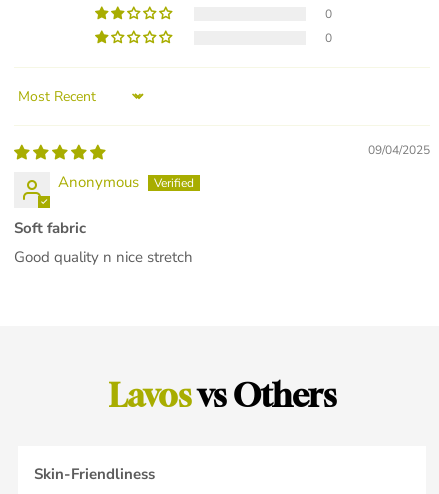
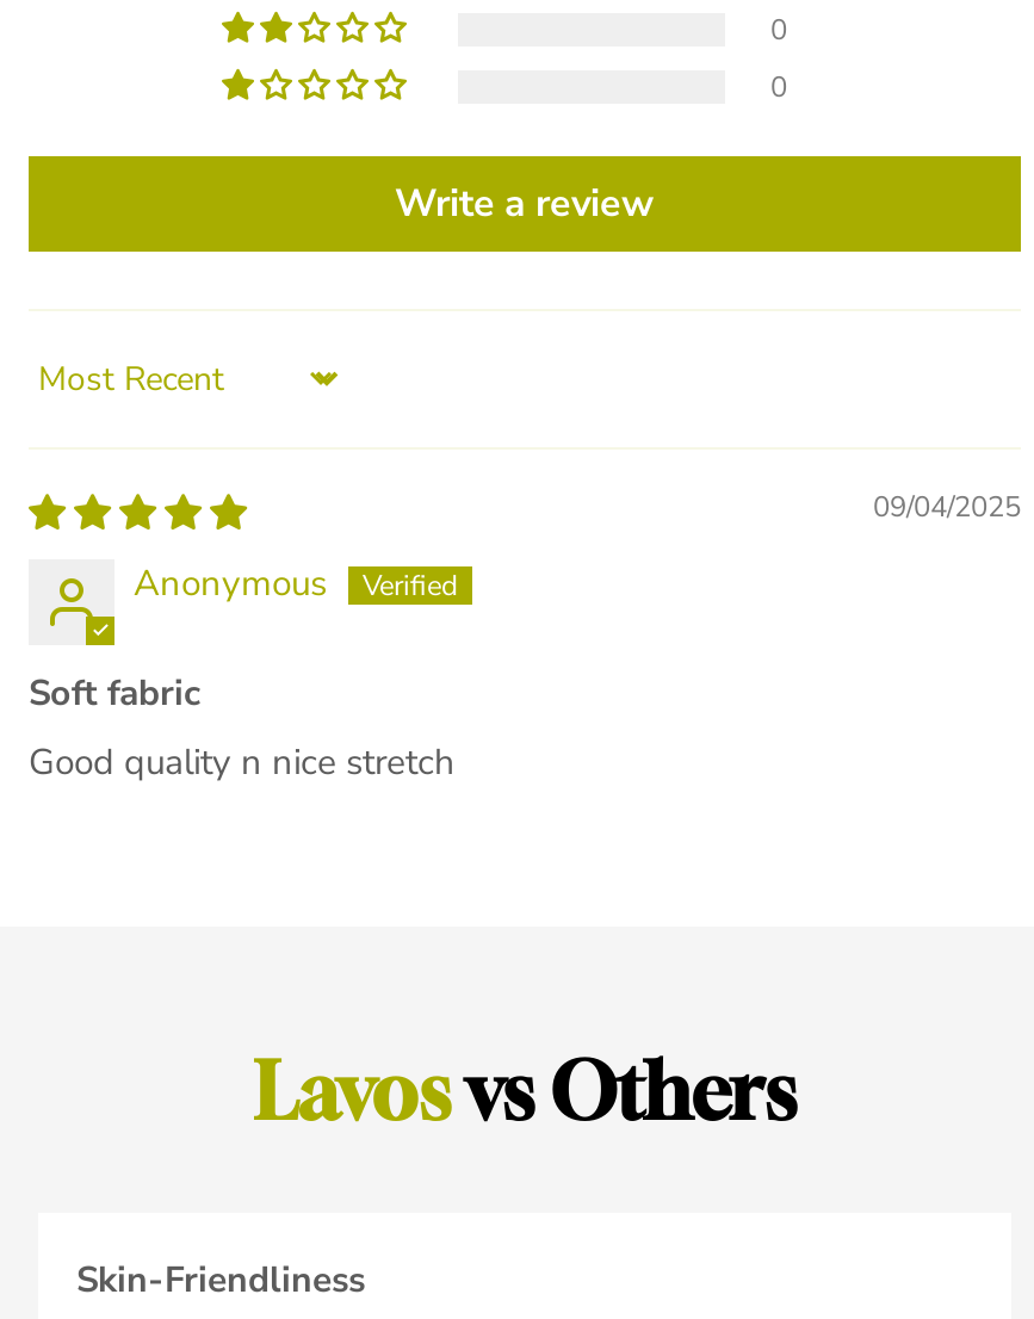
none -> [395,177,655,230] Write a review

